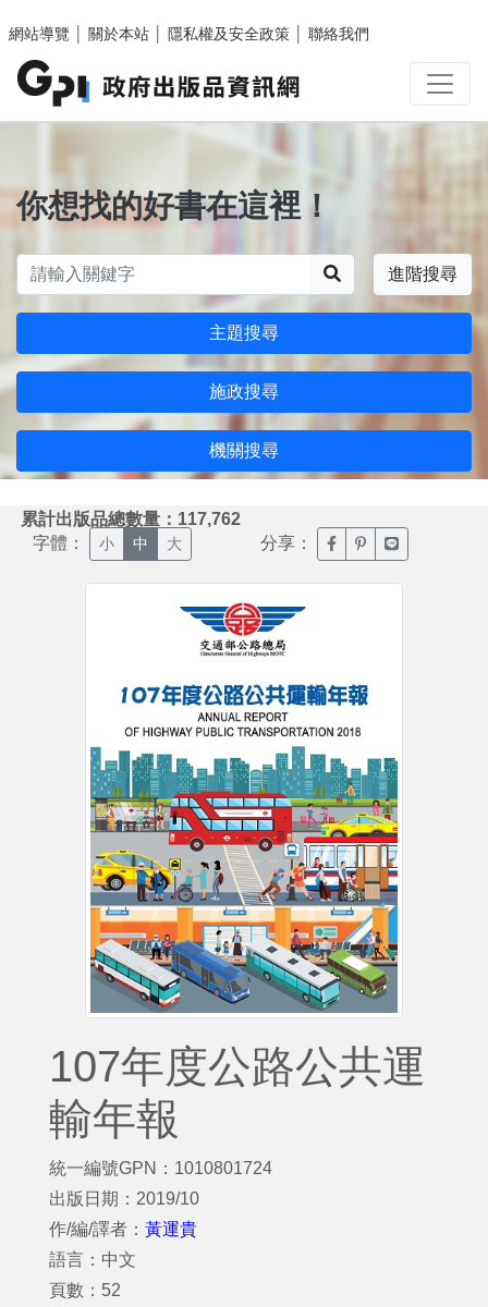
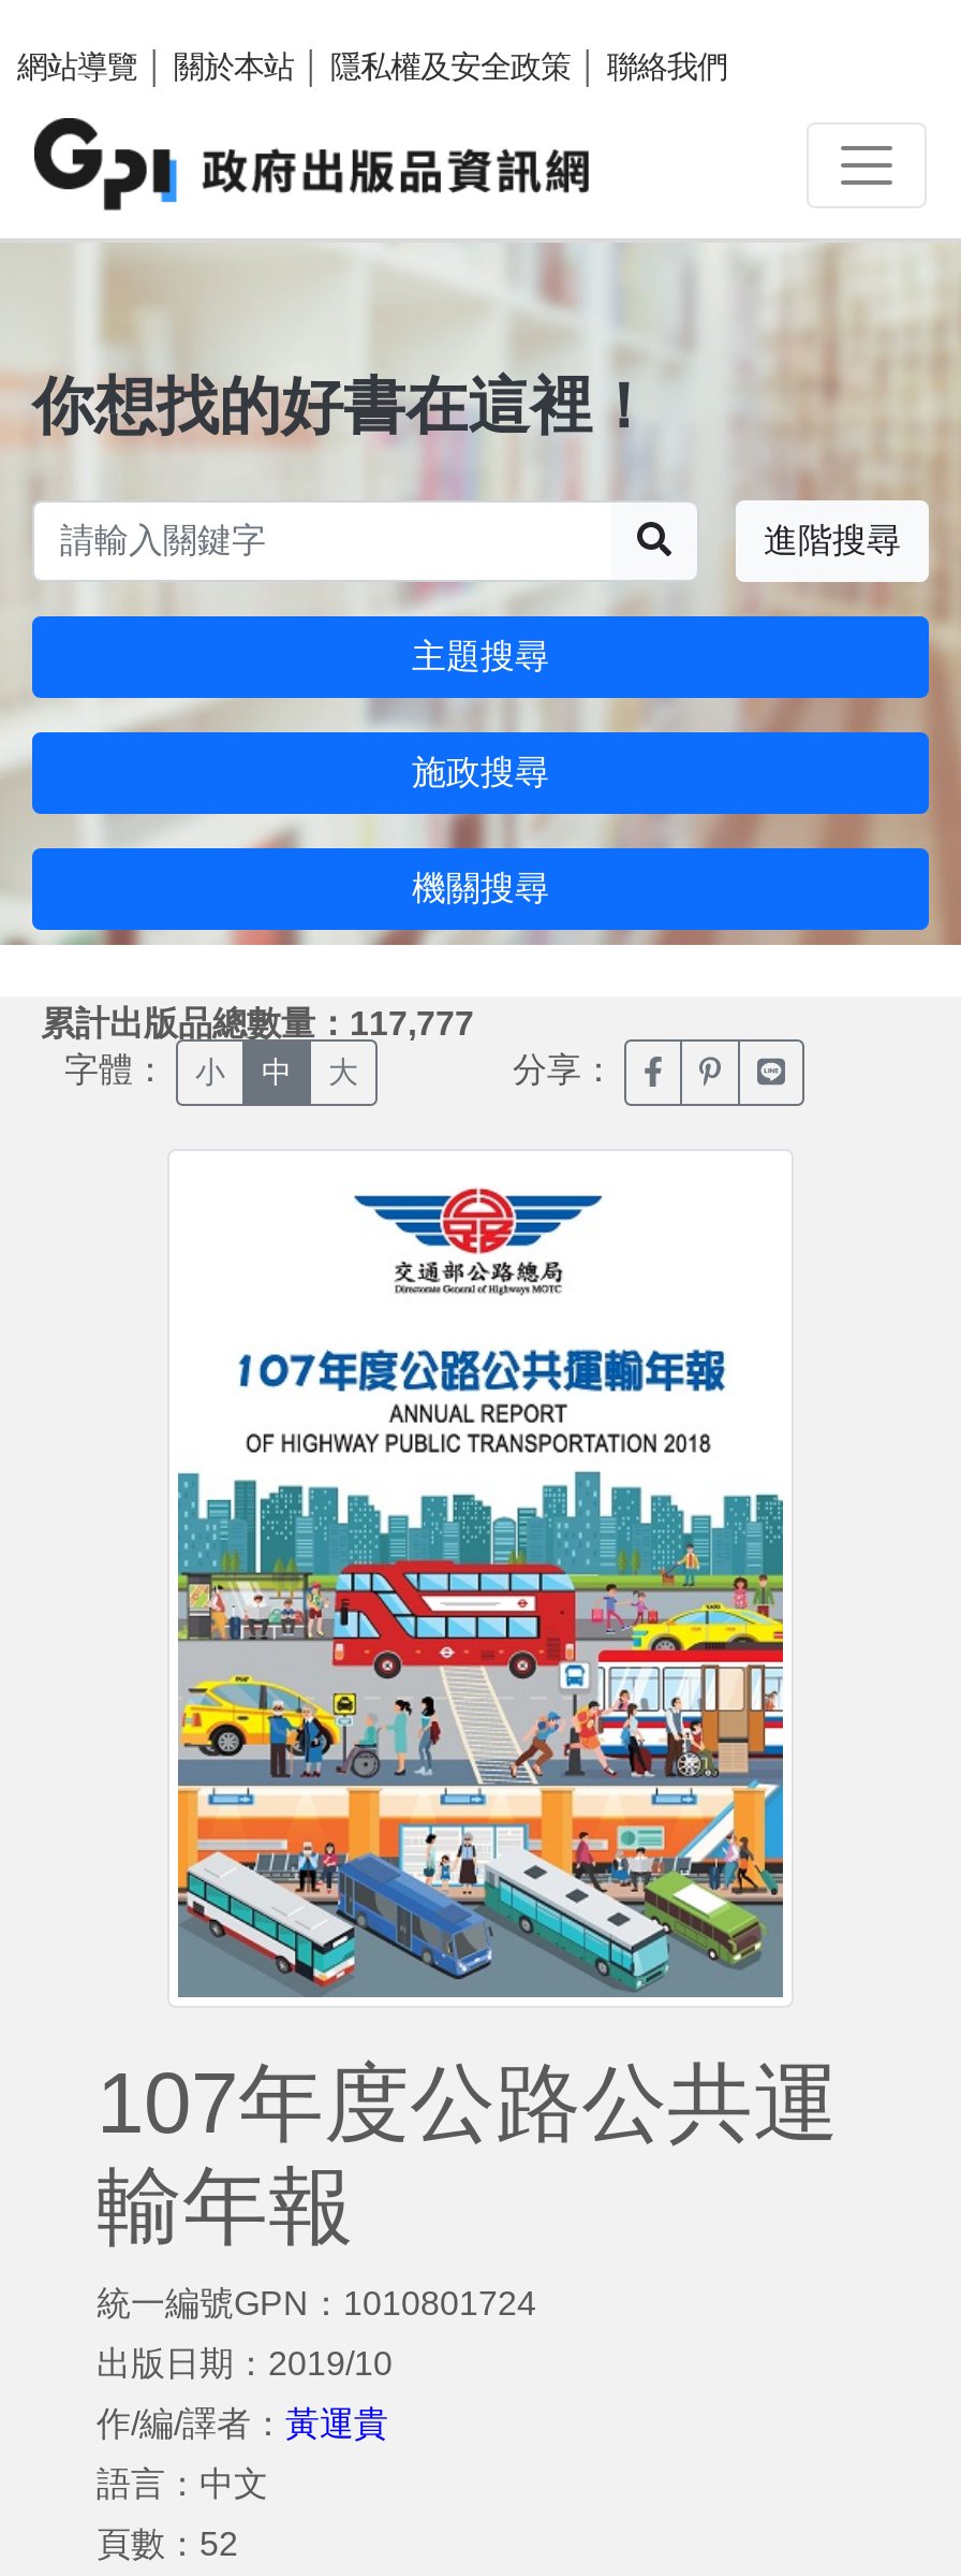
[21,509,241,528] 累計出版品總數量：117,762 -> [41,1004,474,1041] 累計出版品總數量：117,777

